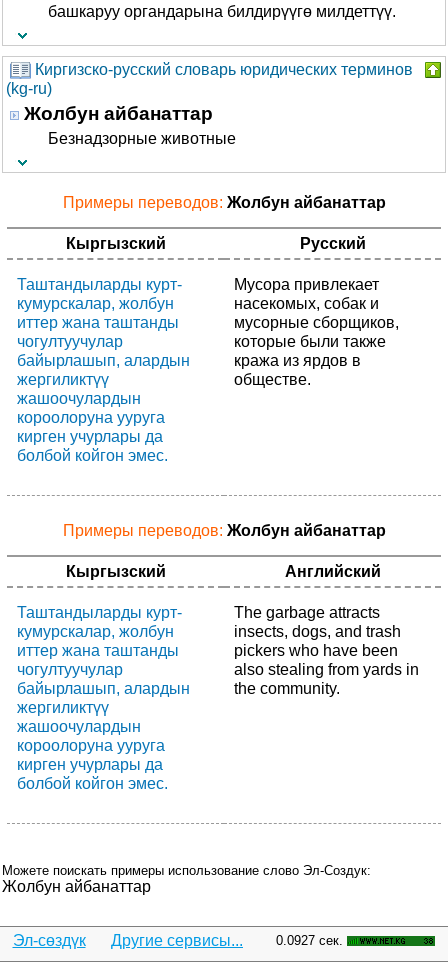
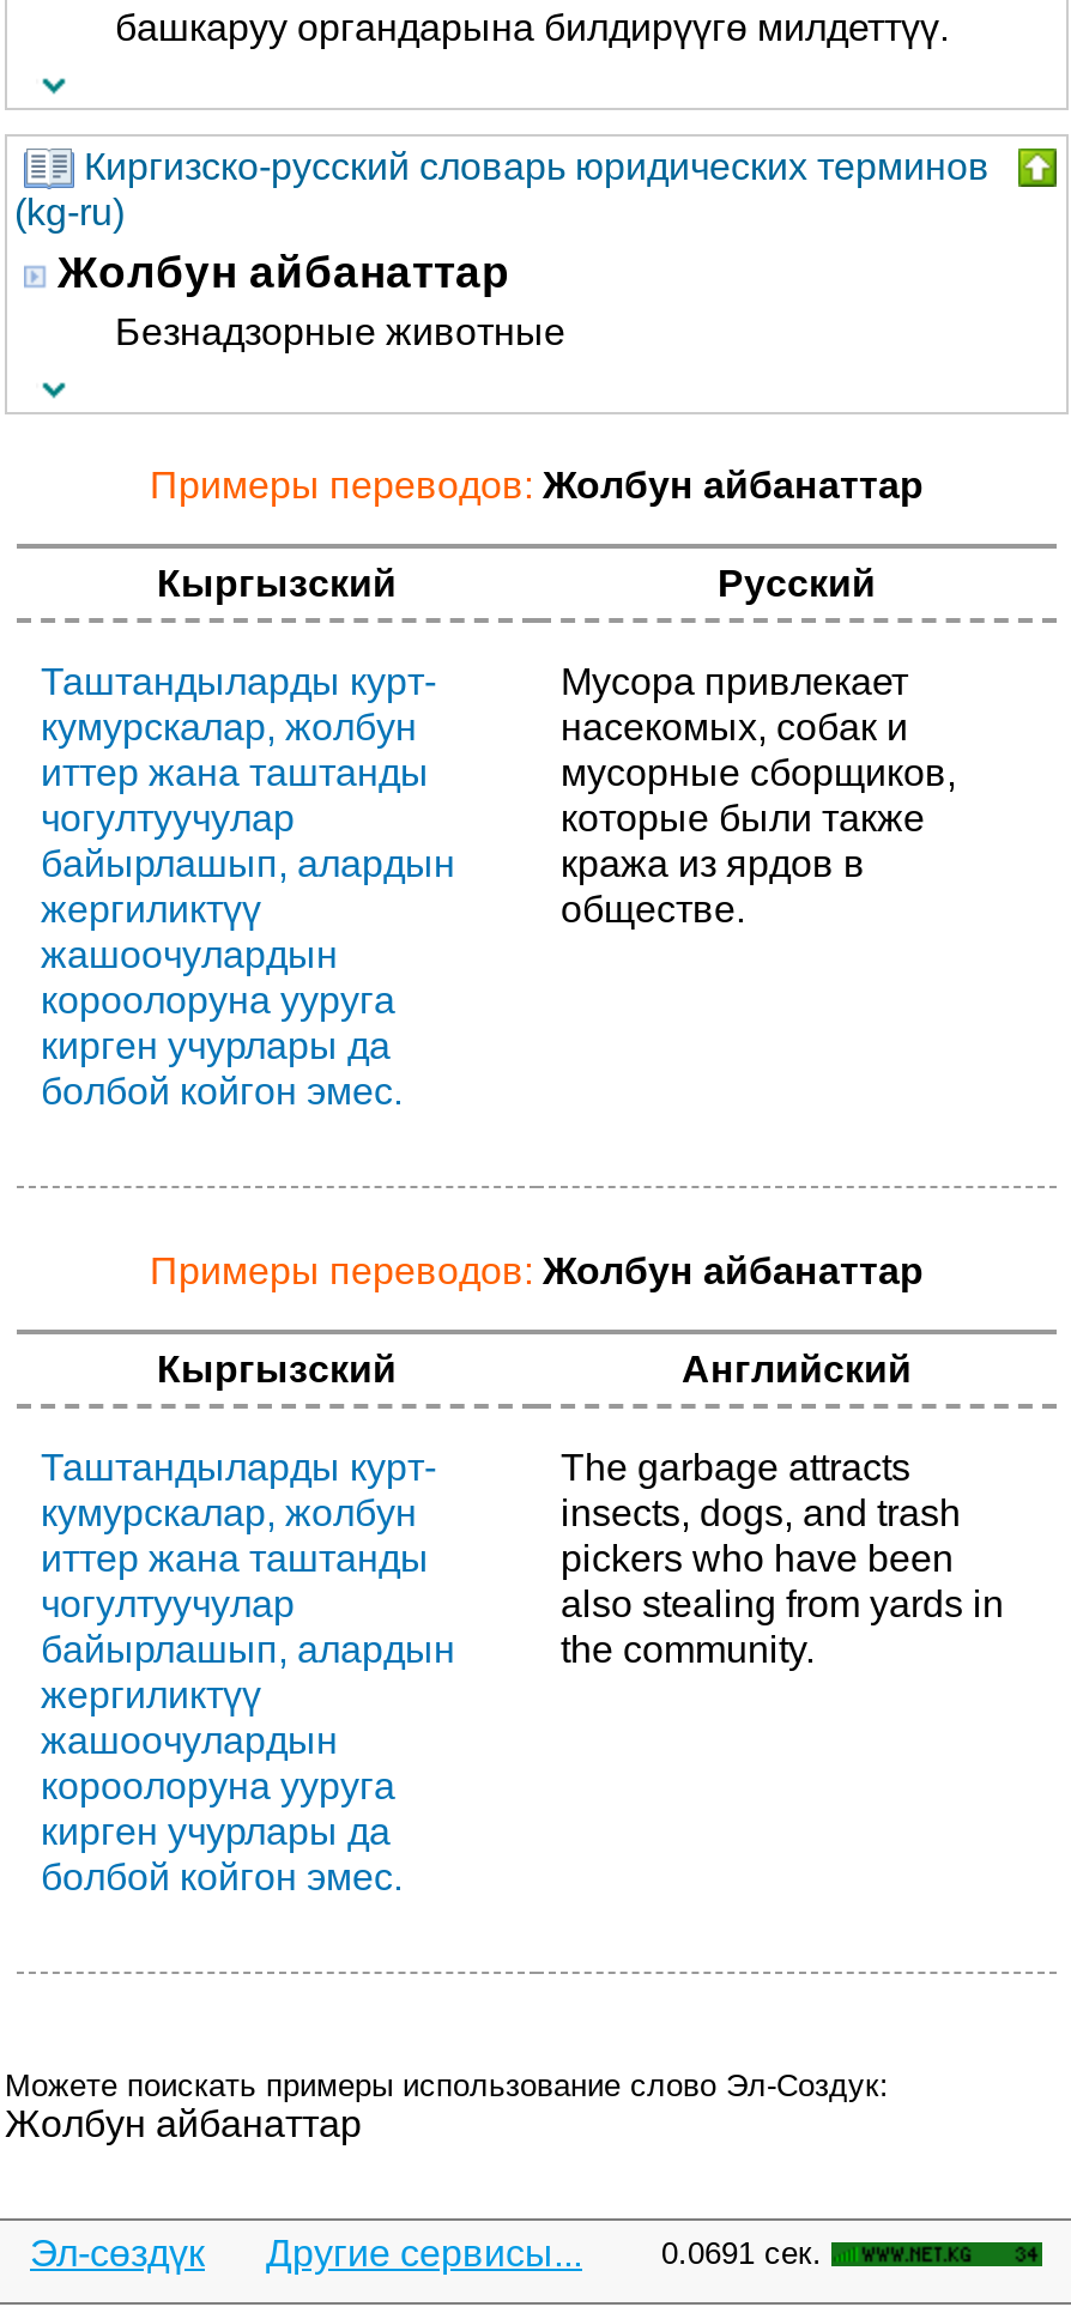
[276,933,343,948] 0.0927 сек. -> [661,2235,822,2271] 0.0691 сек.

